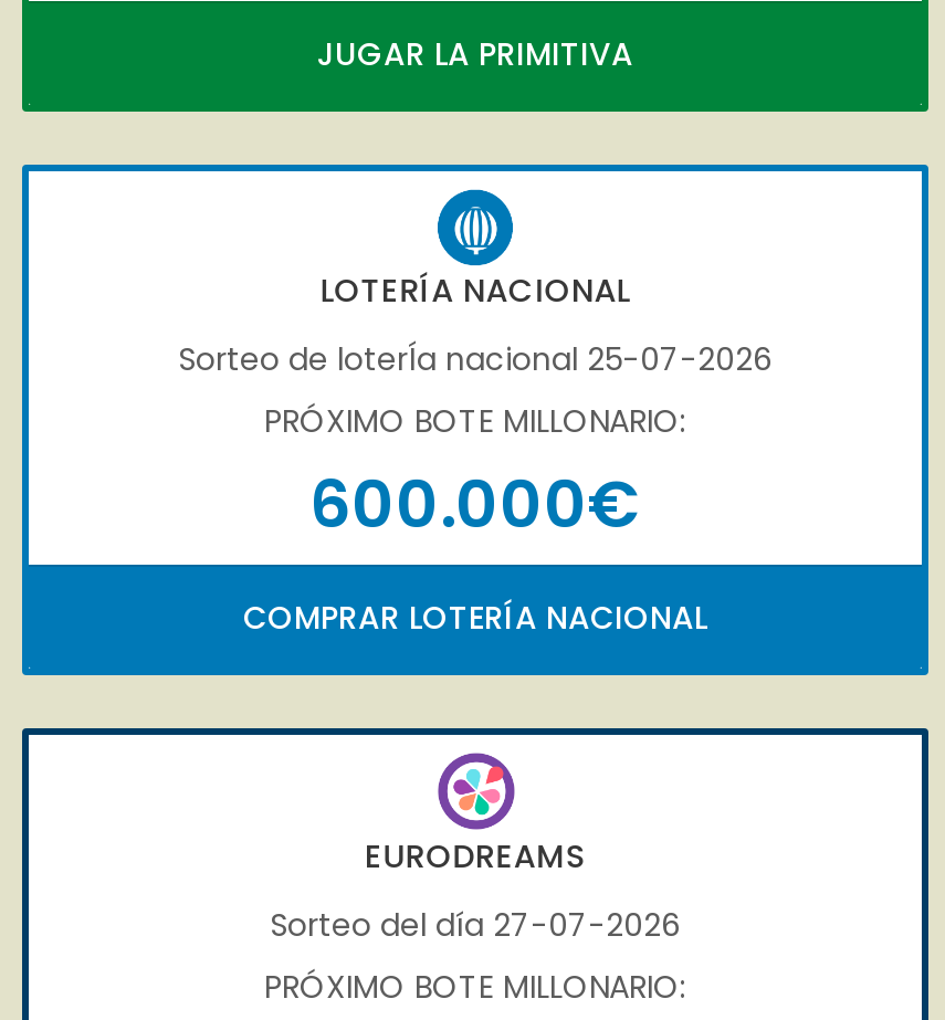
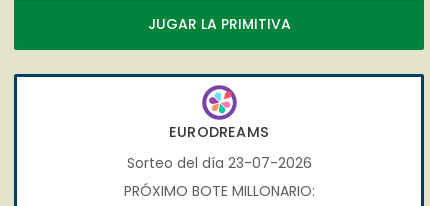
[22,164,928,679] [image] | LOTERÍA NACIONAL | Sorteo de loterÍa nacional 25-07-2026 | PRÓXIMO BOTE MILLONARIO: | 600.000€ | COMPRAR LOTERÍA NACIONAL -> none
[270,904,681,948] Sorteo del día 27-07-2026 -> [126,153,311,173] Sorteo del día 23-07-2026

